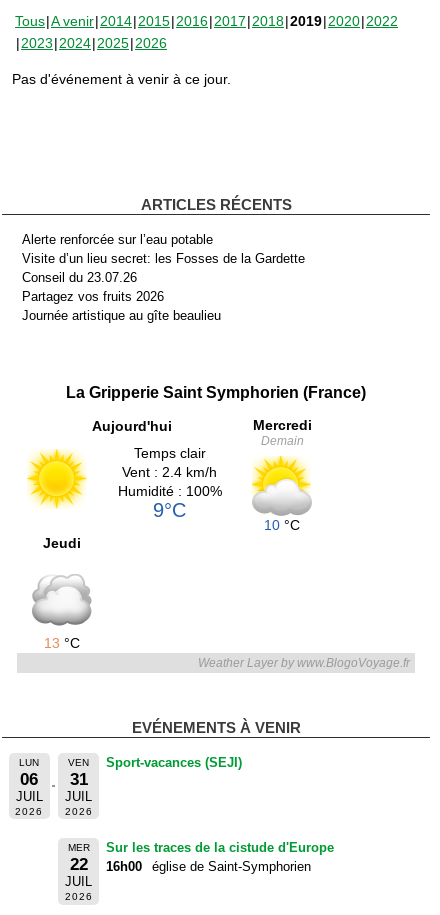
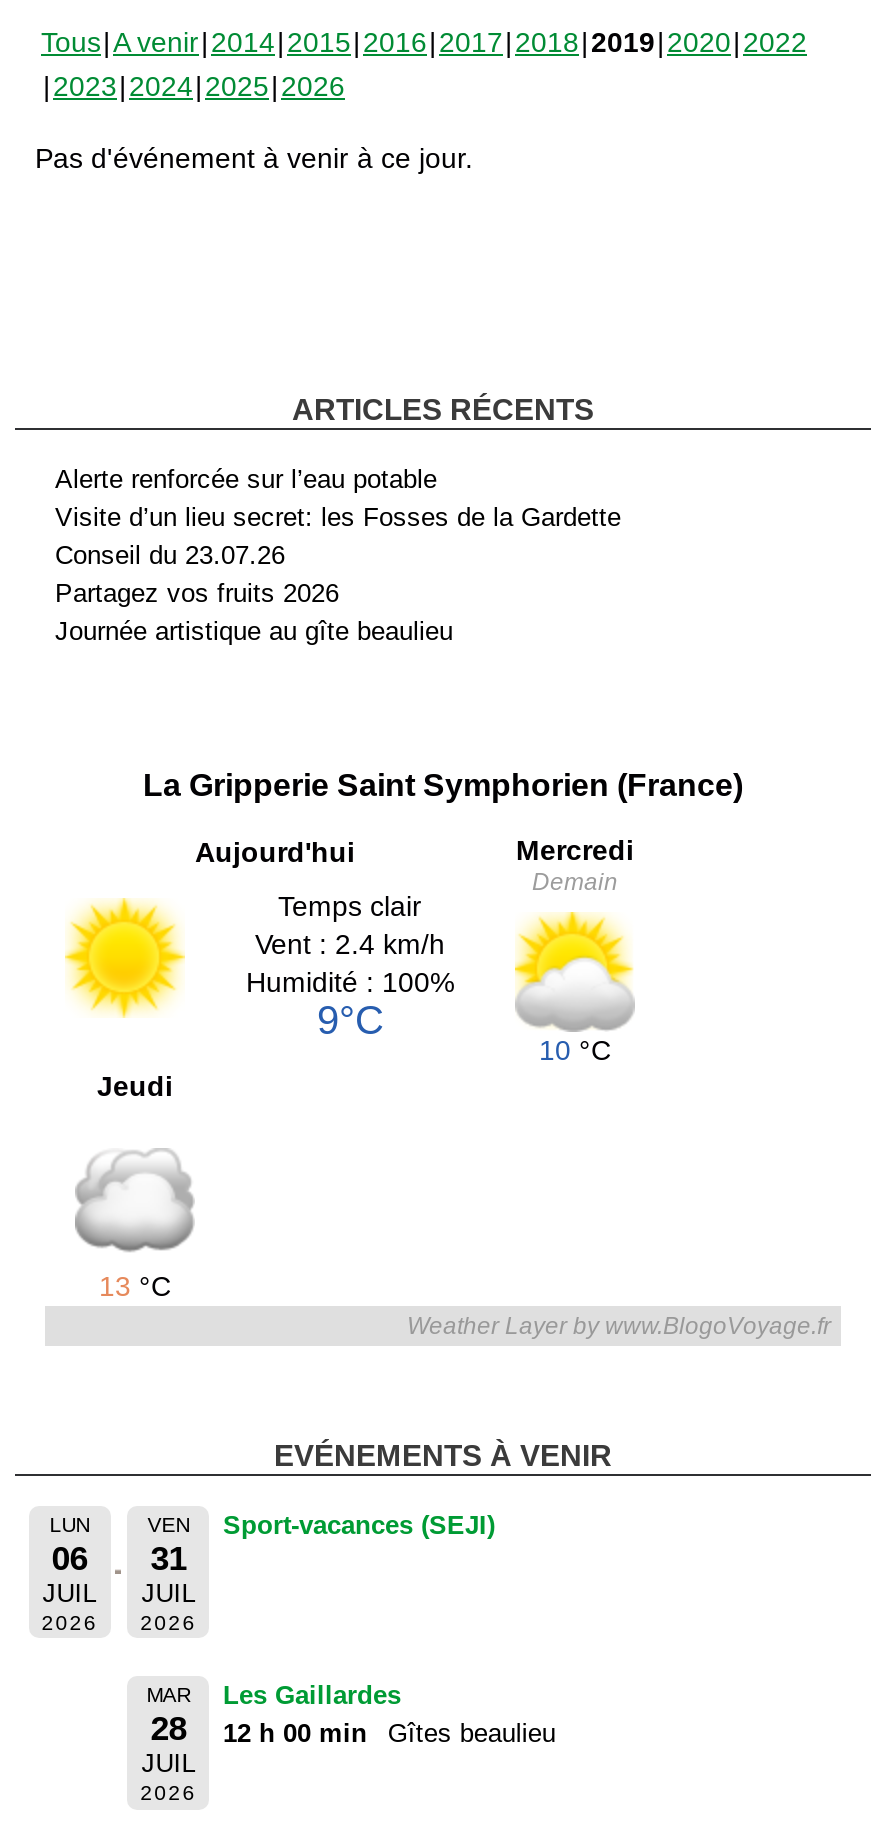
[68,842,90,874] MER | 22 -> [146,1685,190,1749] MAR | 28
[106,840,334,874] Sur les traces de la cistude d'Europe | 16h00 | église de Saint-Symphorien -> [223,1681,556,1749] Les Gaillardes | 12 h 00 min | Gîtes beaulieu

